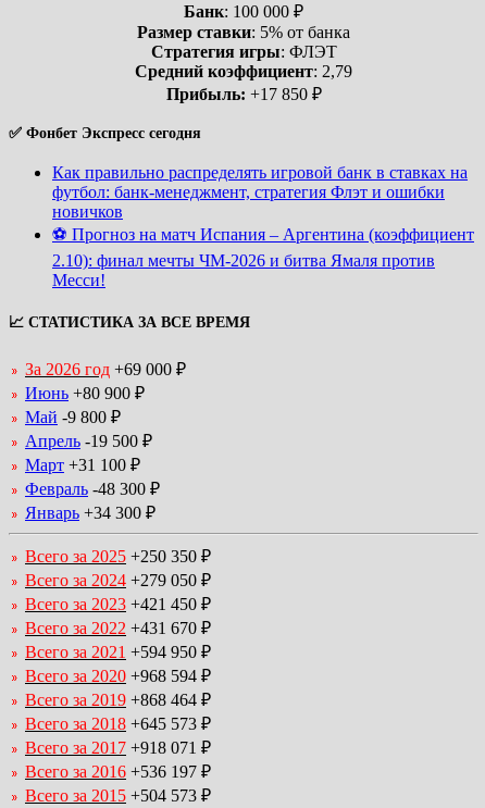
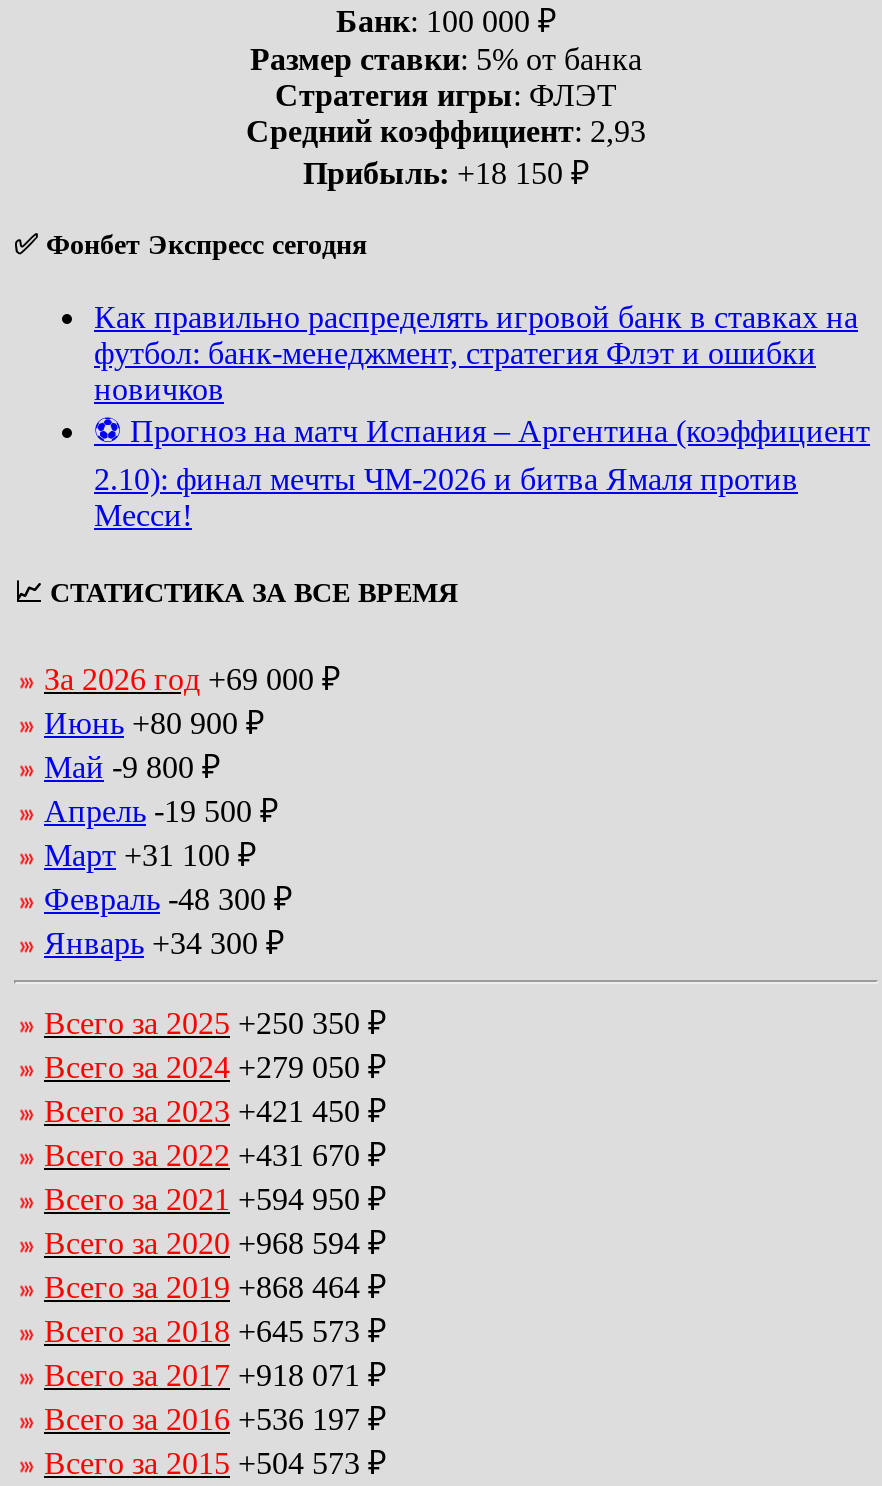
[135,62,352,80] Средний коэффициент: 2,79 -> [246,113,646,147] Средний коэффициент: 2,93
[166,84,321,103] Прибыль: +17 850 ₽ -> [303,155,589,189] Прибыль: +18 150 ₽

